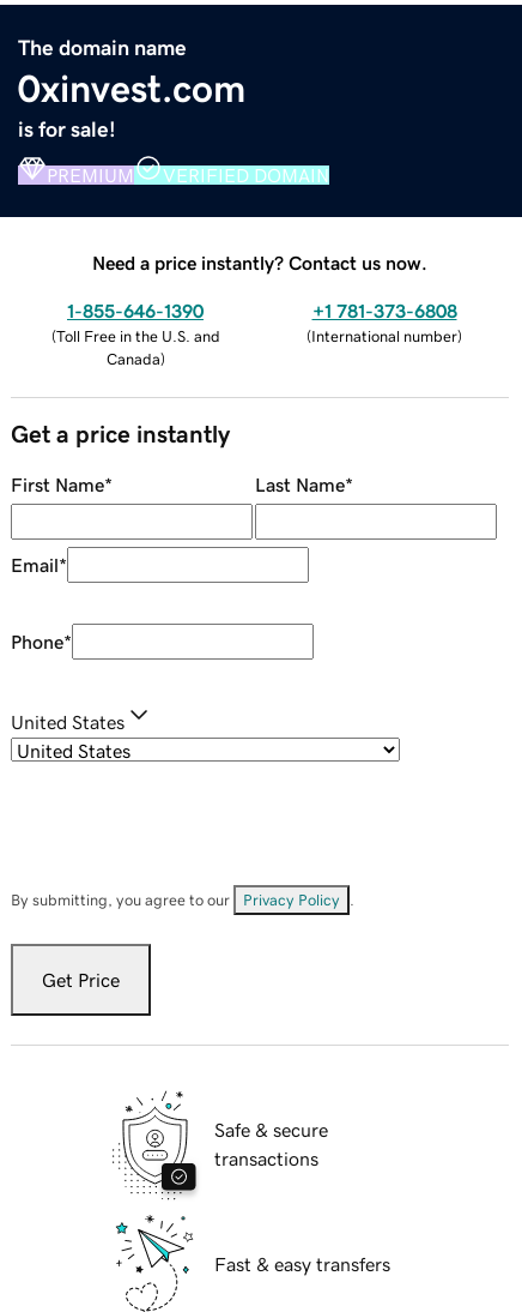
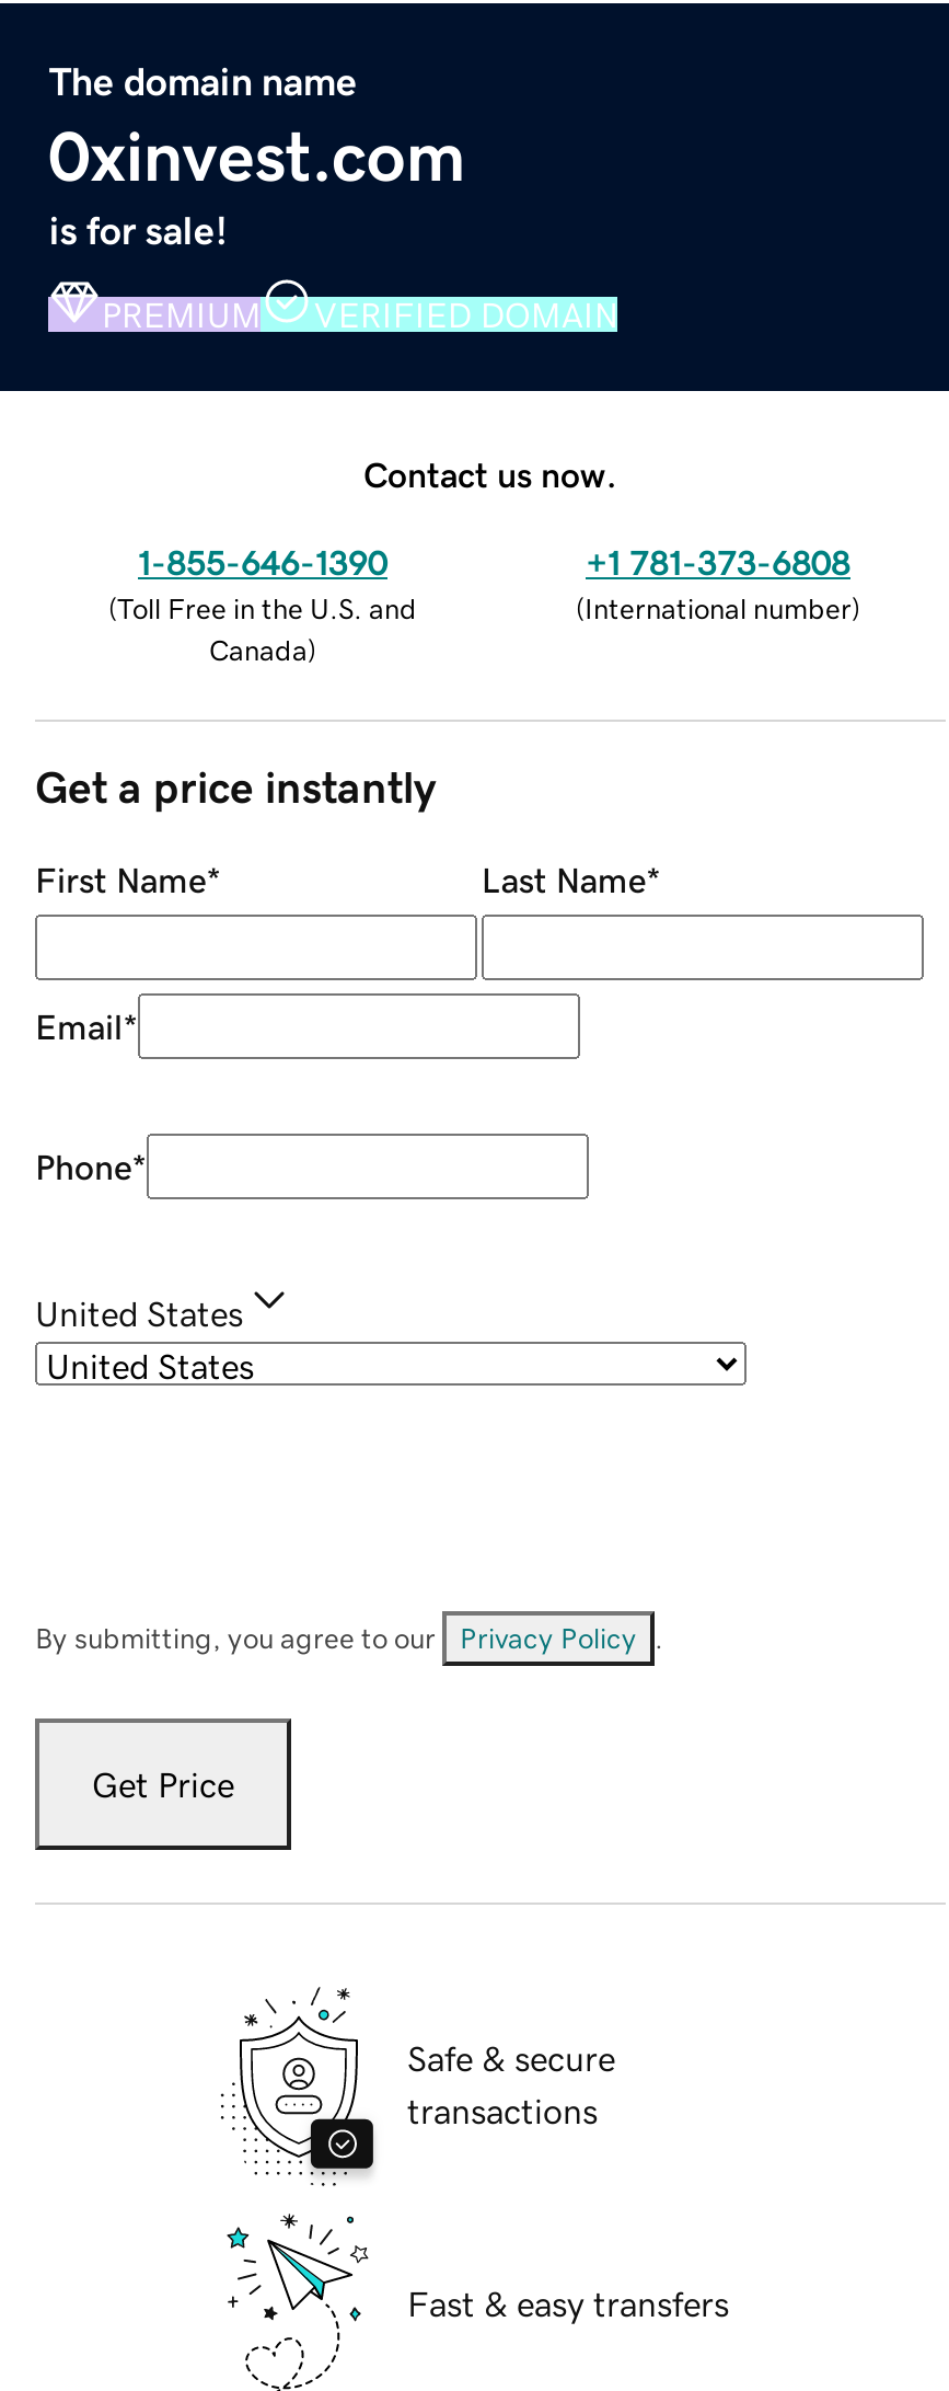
[92,253,427,272] Need a price instantly? Contact us now. -> [363,456,617,491] Contact us now.

